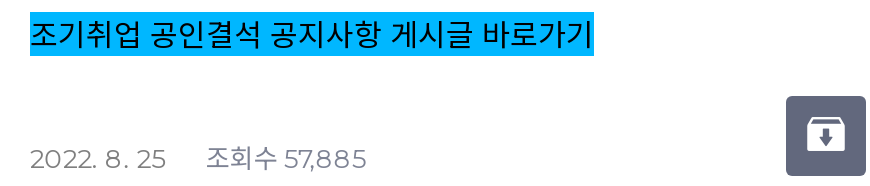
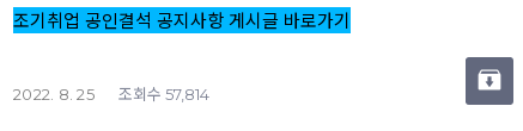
[30,137,366,175] 2022. 8. 25 조회수 57,885 -> [13,82,209,104] 2022. 8. 25 조회수 57,814

